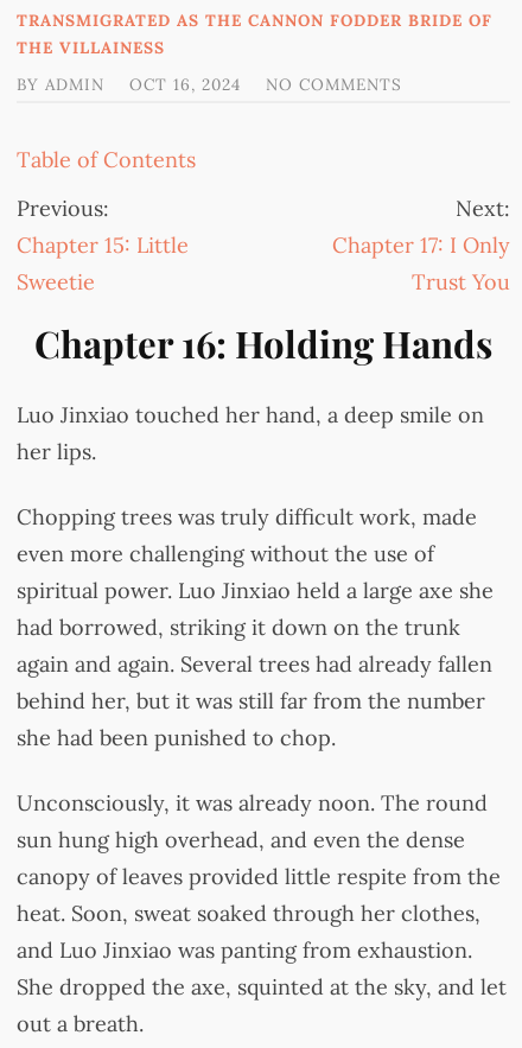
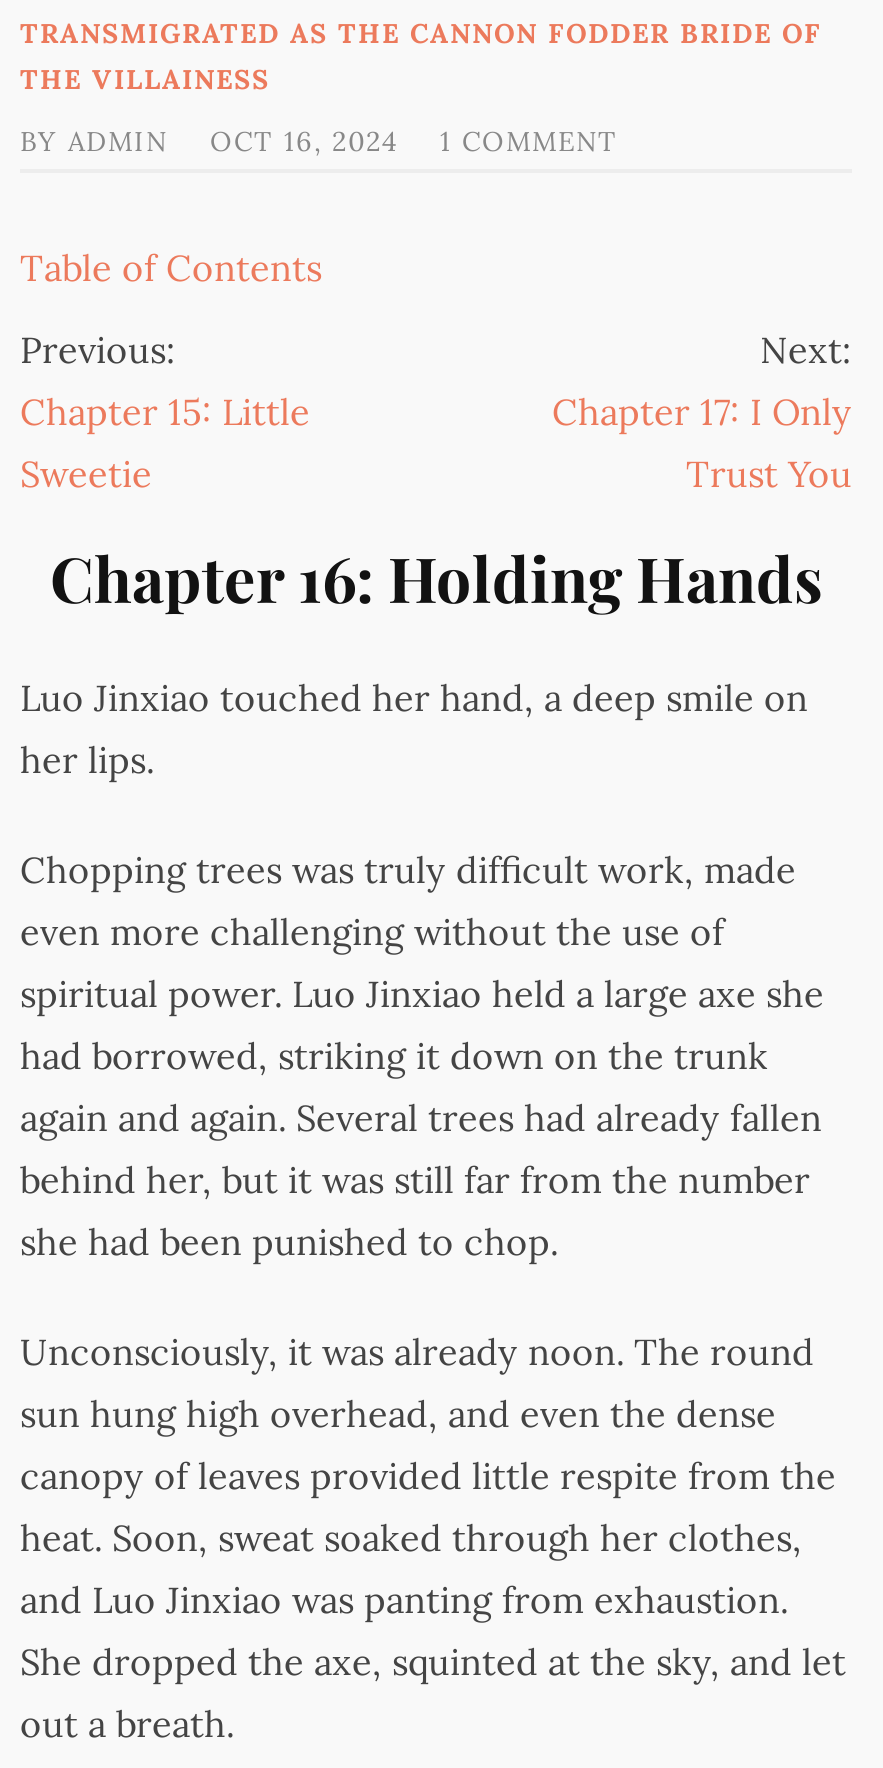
[266,74,402,95] NO COMMENTS -> [440,123,618,159] 1 COMMENT

